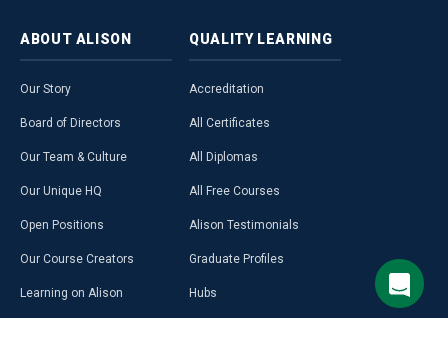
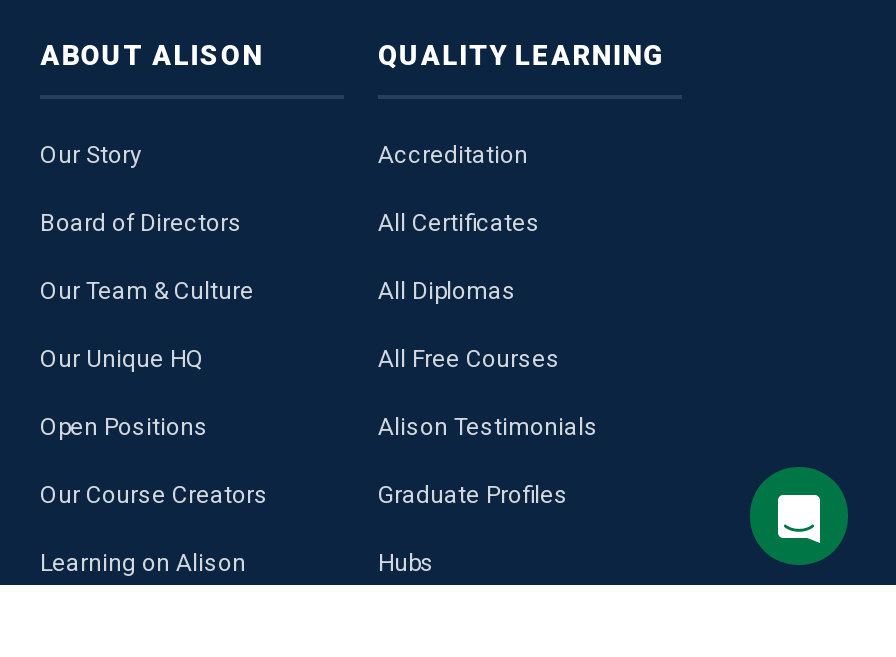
[3,246,445,319] [image] -> [6,467,890,613] [image]

